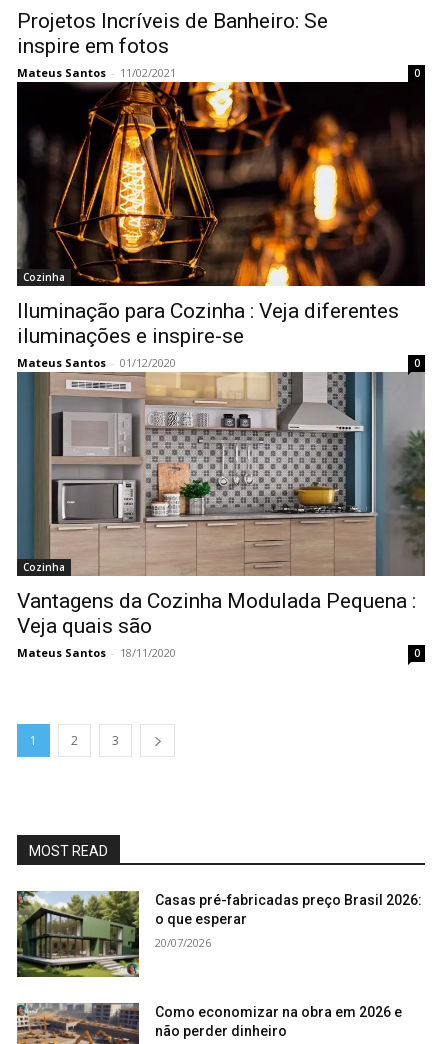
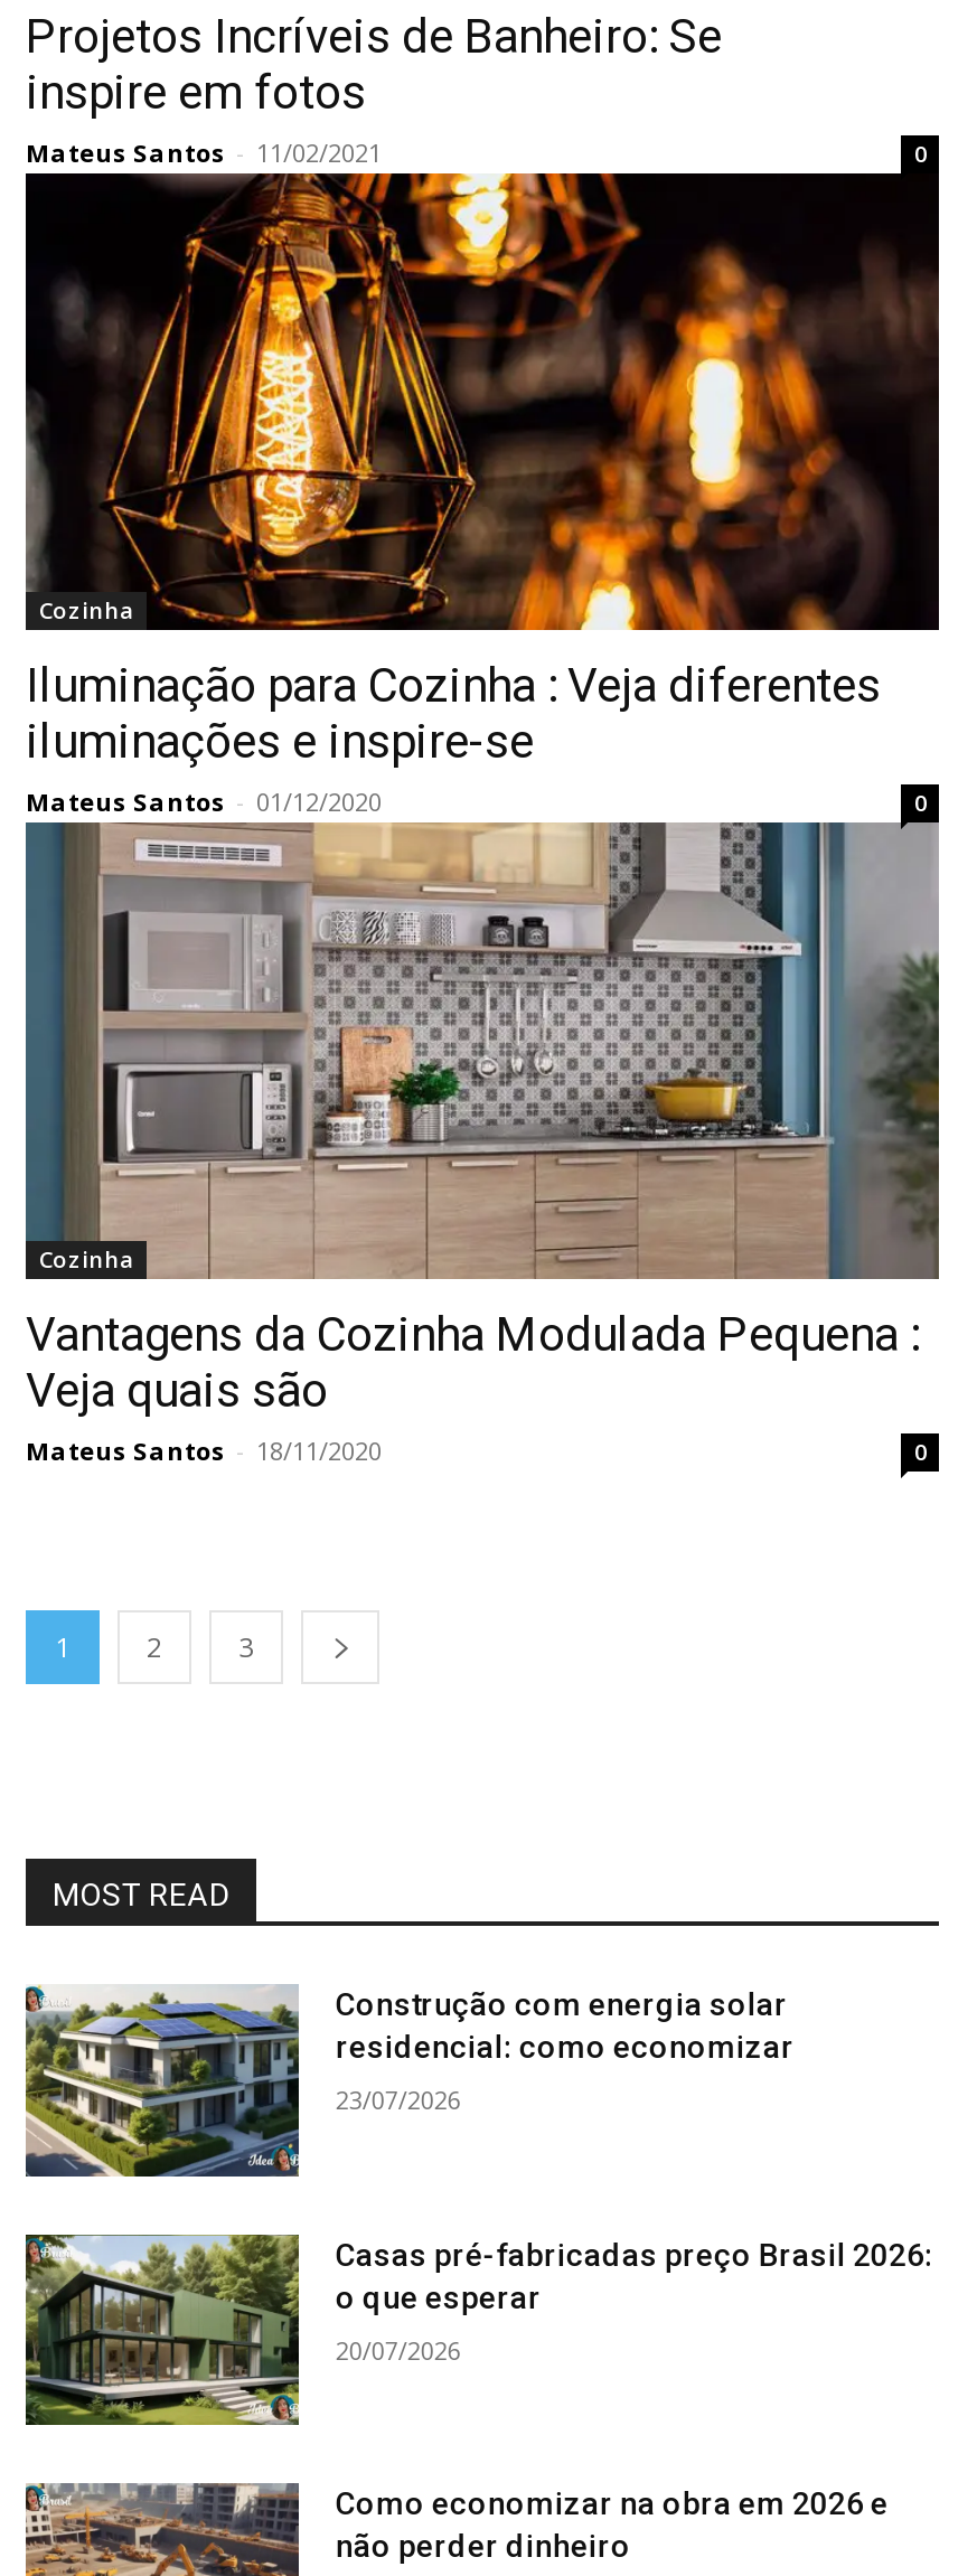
none -> [24,1984,794,2179] [image] | Construção com energia solar | residencial: como economizar | 23/07/2026

